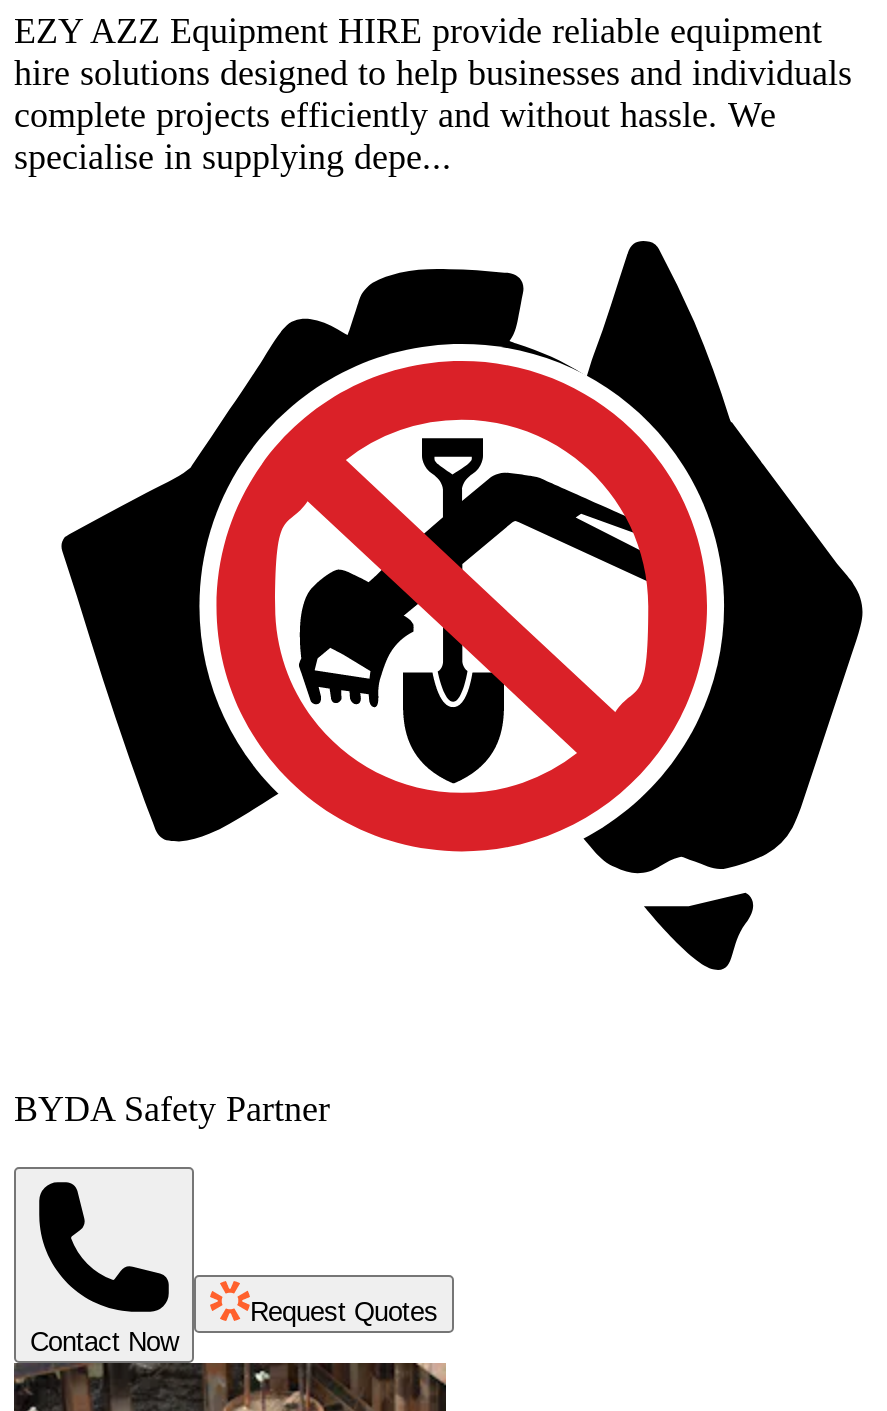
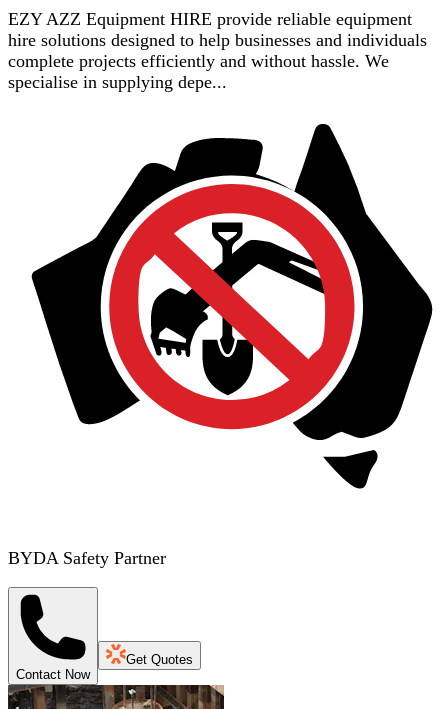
[250,1297,438,1327] Request Quotes -> [126,652,193,667] Get Quotes

